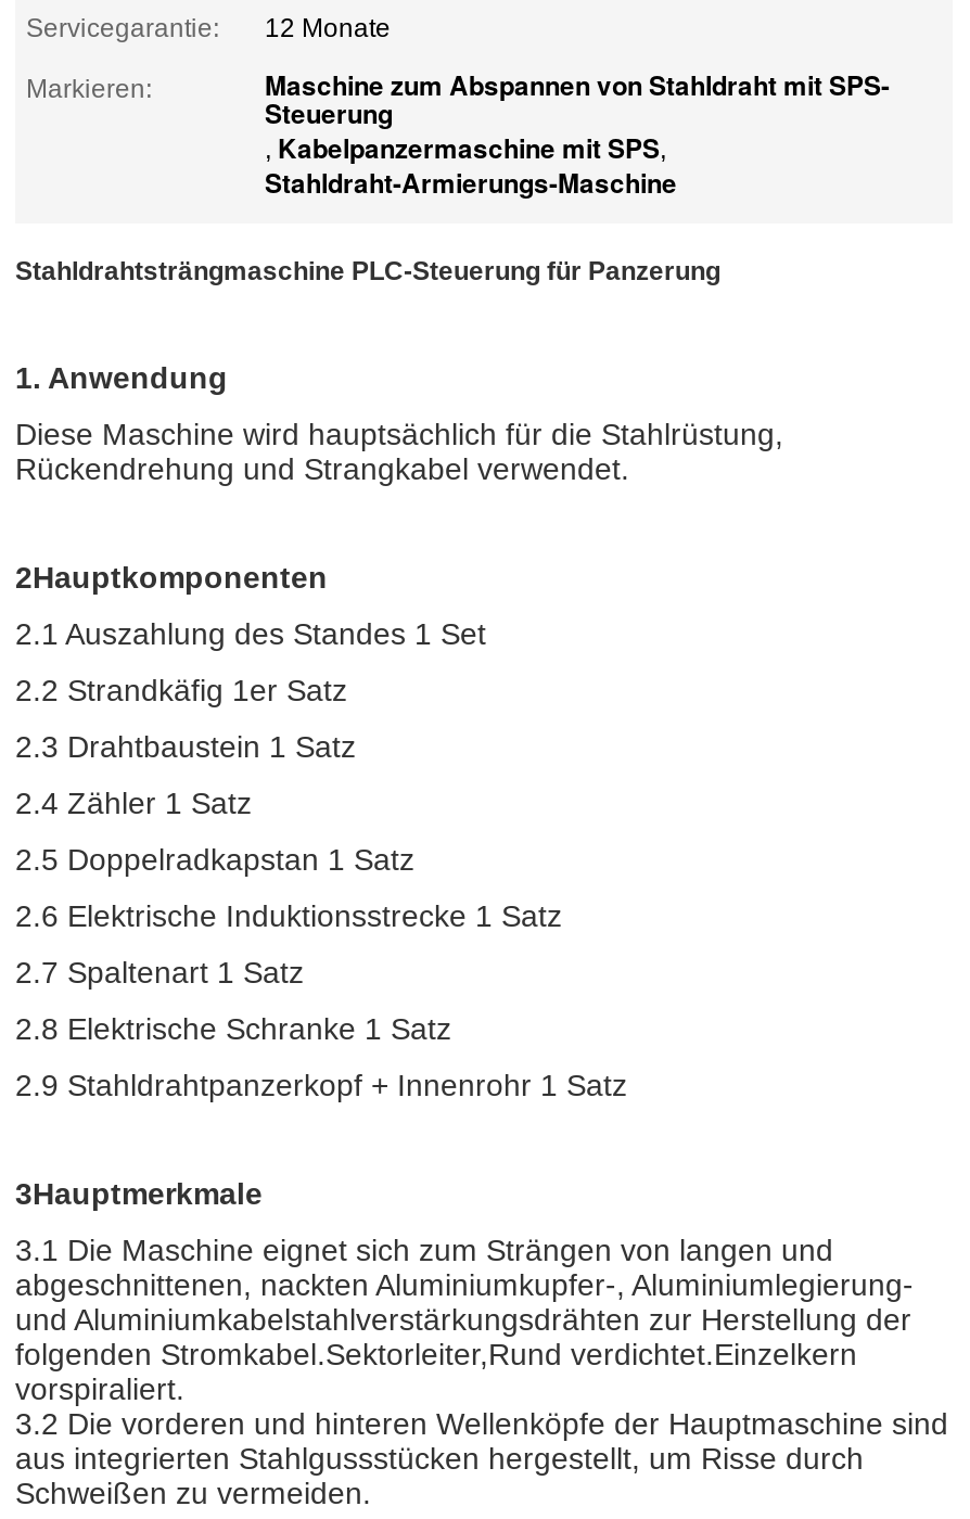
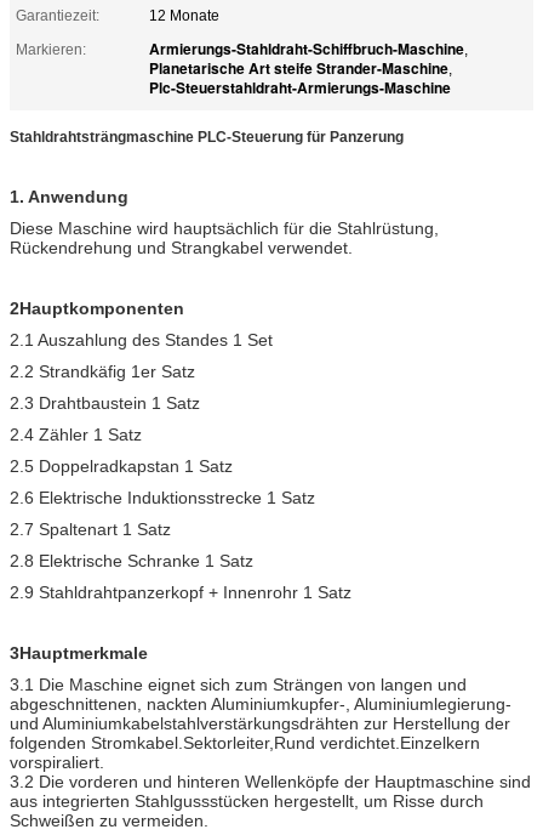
[26,13,219,43] Servicegarantie: -> [16,7,99,24] Garantiezeit:
[265,65,890,202] Maschine zum Abspannen von Stahldraht mit SPS- | Steuerung | , Kabelpanzermaschine mit SPS, | Stahldraht-Armierungs-Maschine -> [149,38,468,98] Armierungs-Stahldraht-Schiffbruch-Maschine, | Planetarische Art steife Strander-Maschine, | Plc-Steuerstahldraht-Armierungs-Maschine

